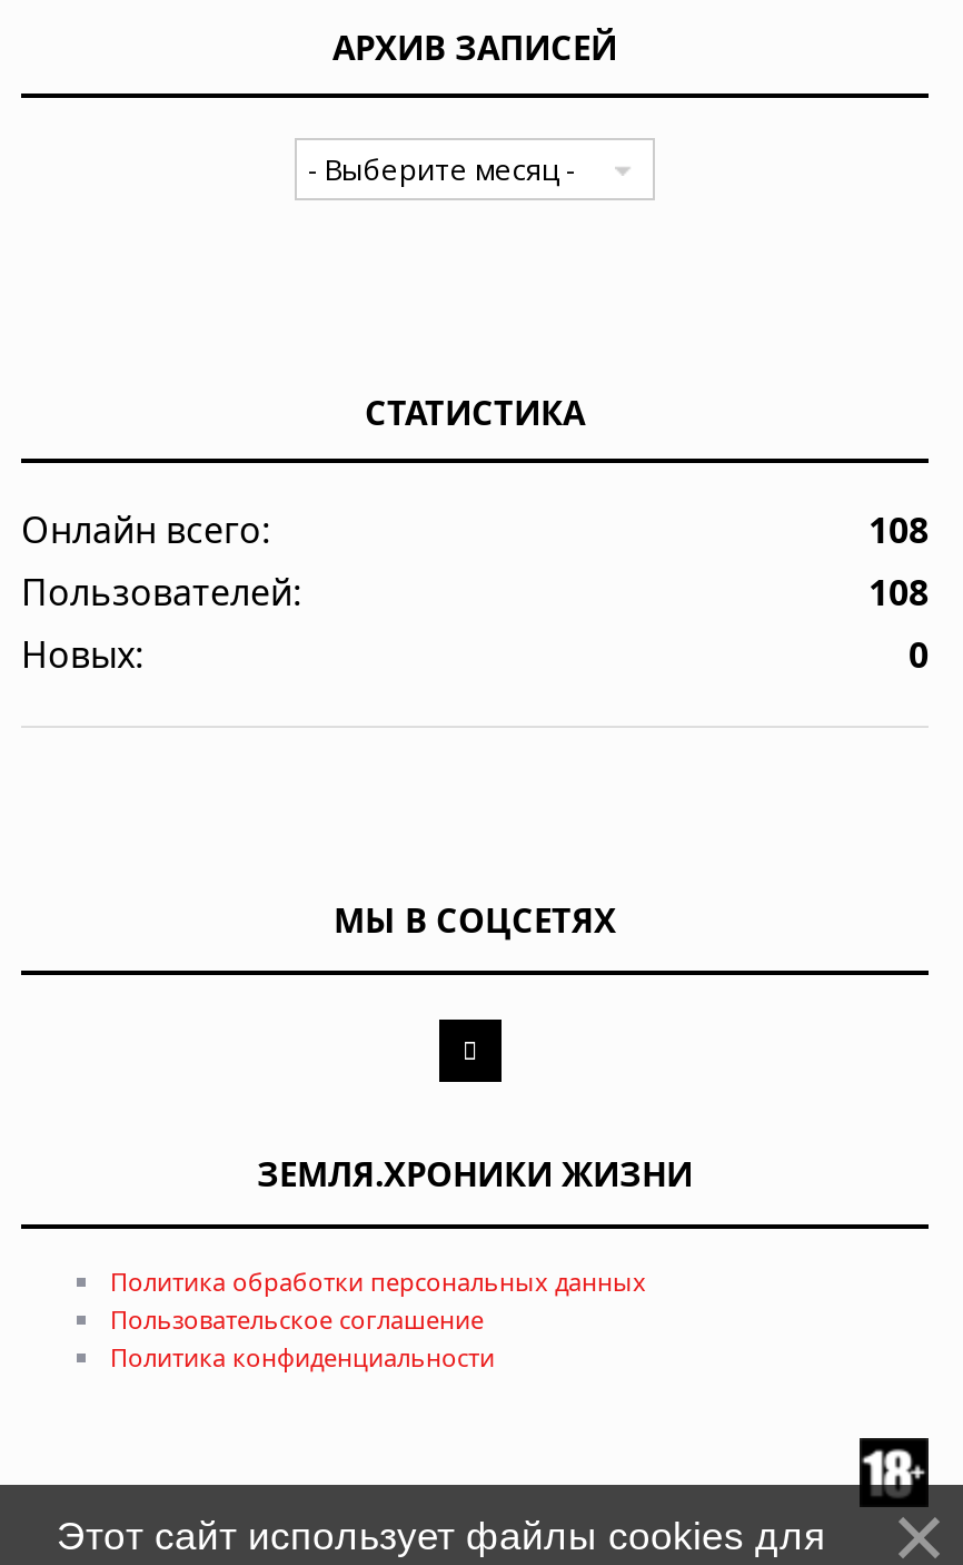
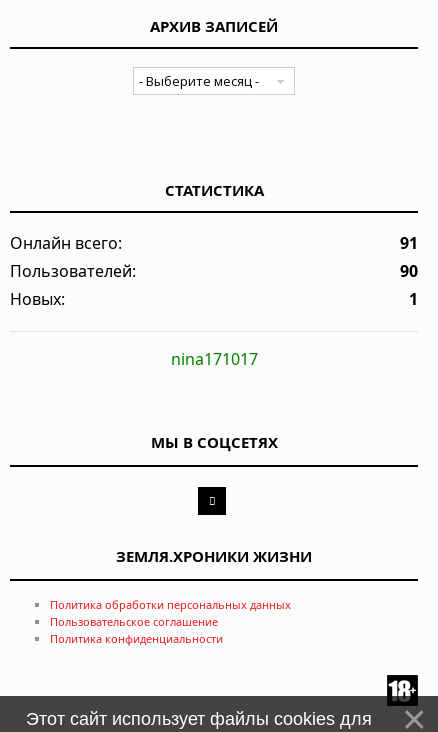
[868,506,929,555] 108 -> [400,232,418,254] 91
[868,568,929,617] 108 -> [400,260,418,282] 90
[909,630,929,679] 0 -> [170,288,418,370] 1 | nina171017

